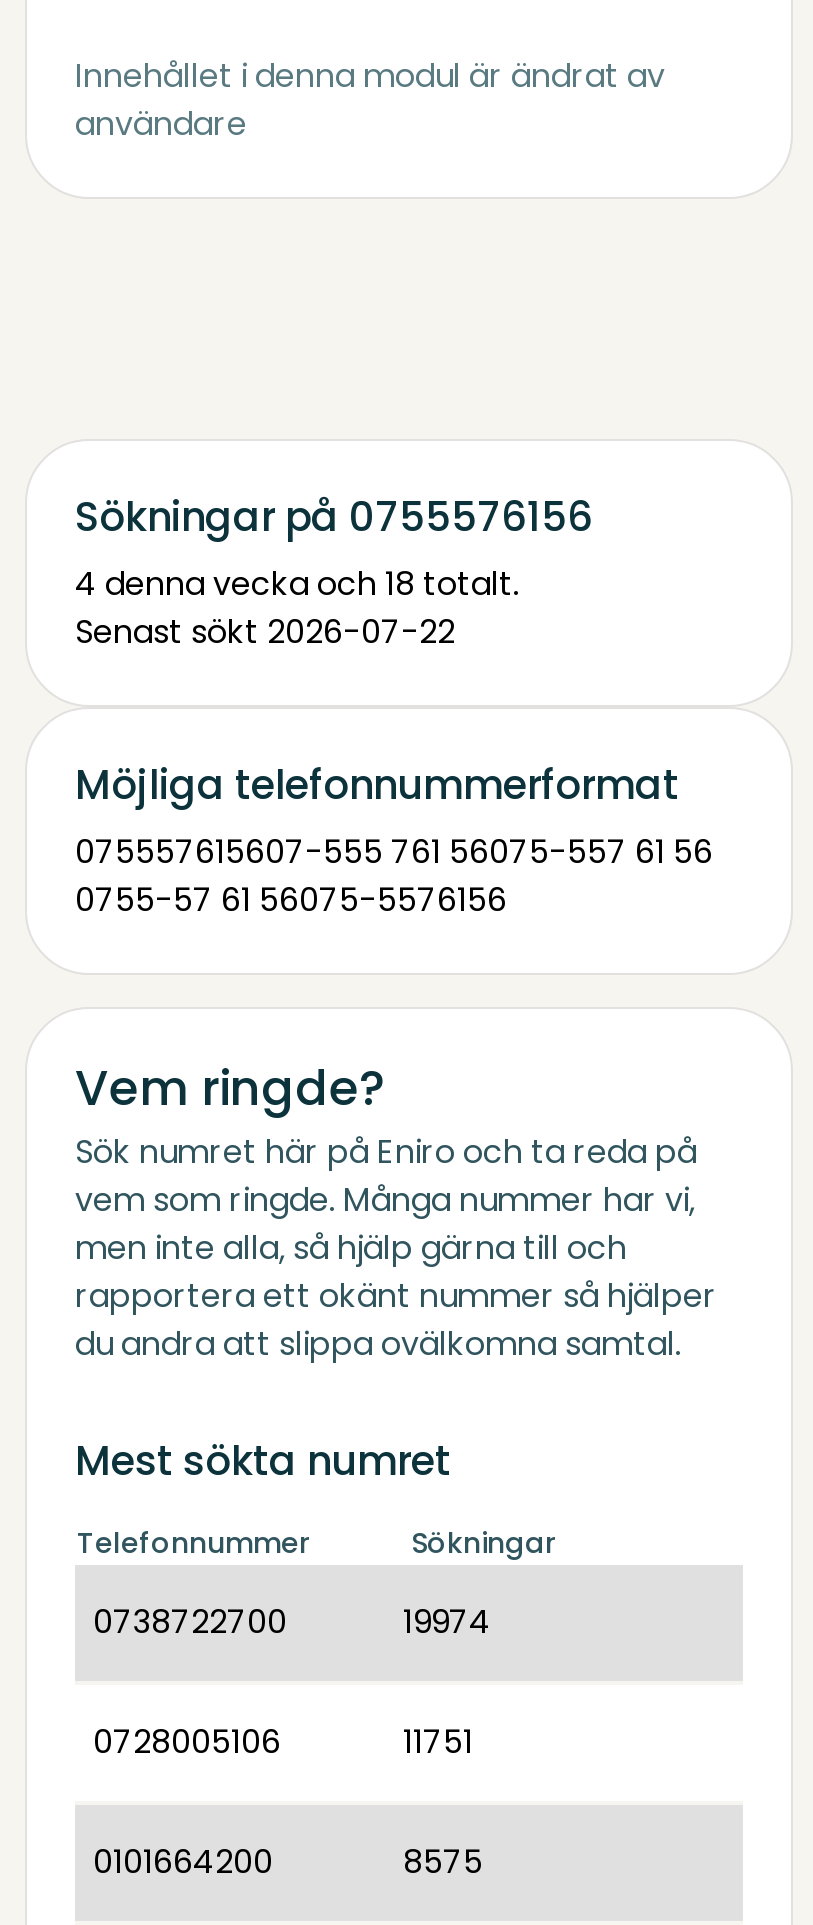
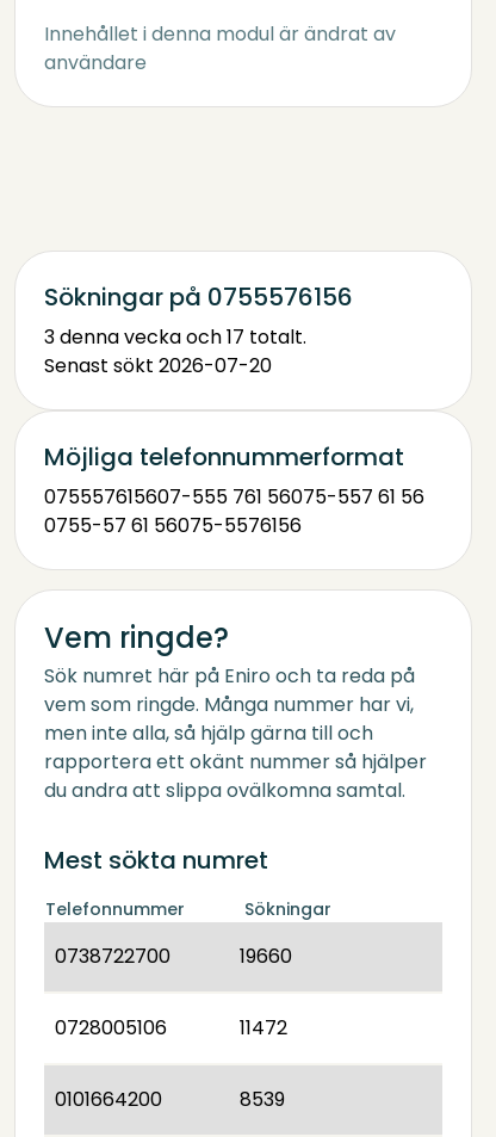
[75,561,519,607] 4 denna vecka och 18 totalt. -> [44,323,306,351] 3 denna vecka och 17 totalt.
[75,609,455,655] Senast sökt 2026-07-22 -> [44,352,272,379] Senast sökt 2026-07-20
[403,1599,491,1645] 19974 -> [240,943,292,970] 19660
[403,1719,473,1765] 11751 -> [240,1014,287,1042] 11472
[403,1839,483,1885] 8575 -> [240,1086,285,1113] 8539

